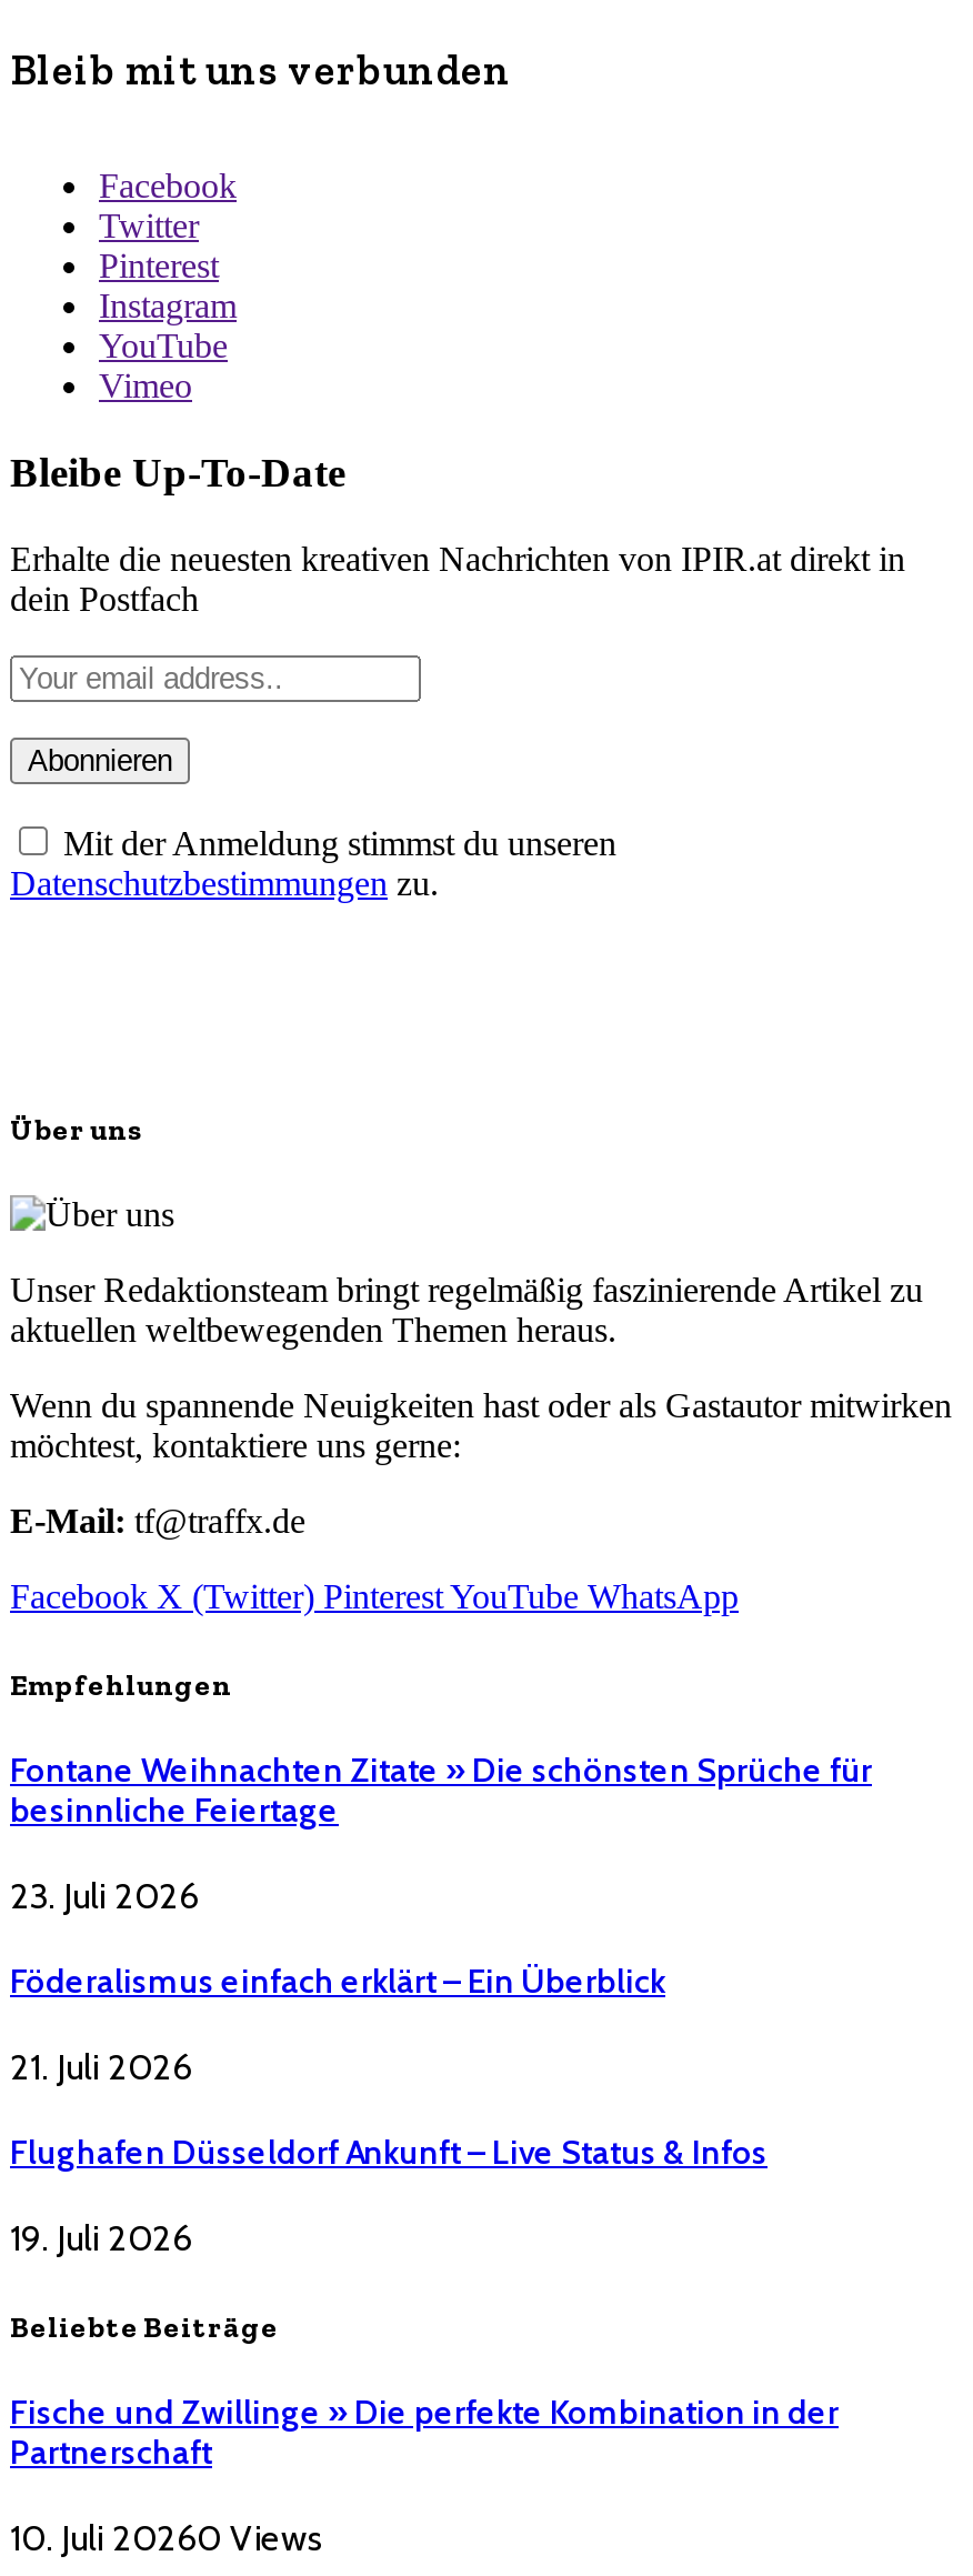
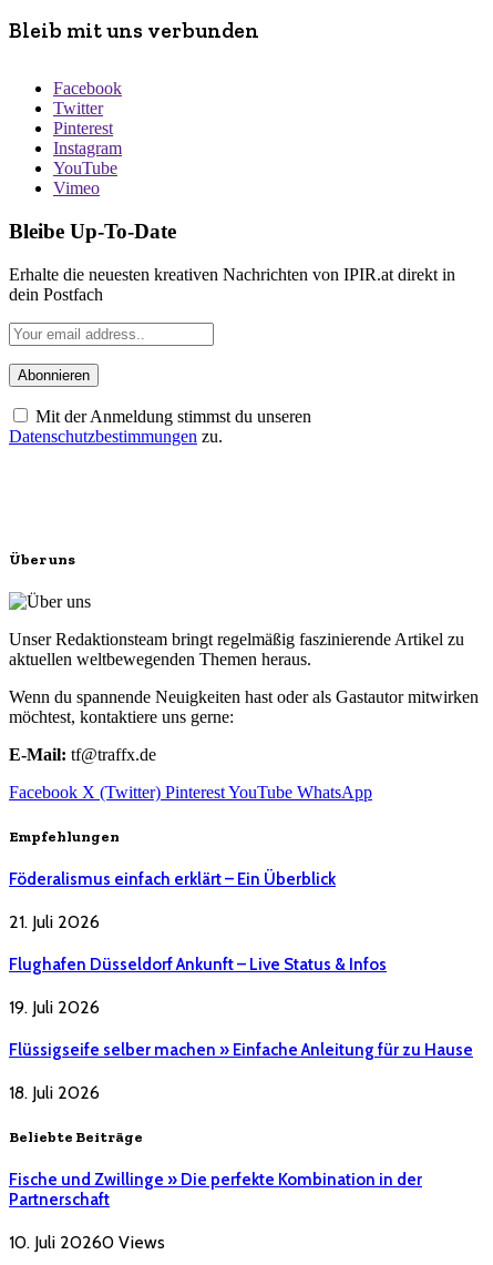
[10,1751,872,1918] Fontane Weihnachten Zitate » Die schönsten Sprüche für | besinnliche Feiertage | 23. Juli 2026 -> none
moved [10,1962,768,2259] -> [9,869,387,1018]: Föderalismus einfach erklärt – Ein Überblick | 21. Juli 2026 | Flughafen Düsseldorf Ankunft – Live Status & Infos | 19. Juli 2026
none -> [9,1040,473,1103] Flüssigseife selber machen » Einfache Anleitung für zu Hause | 18. Juli 2026

